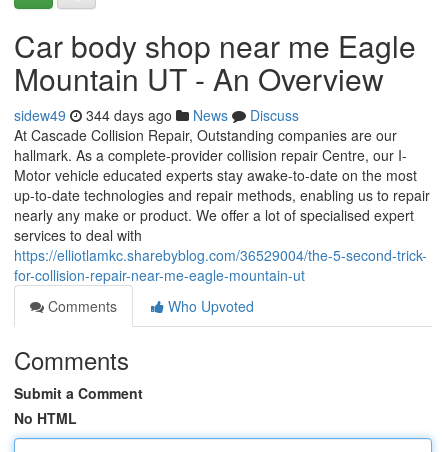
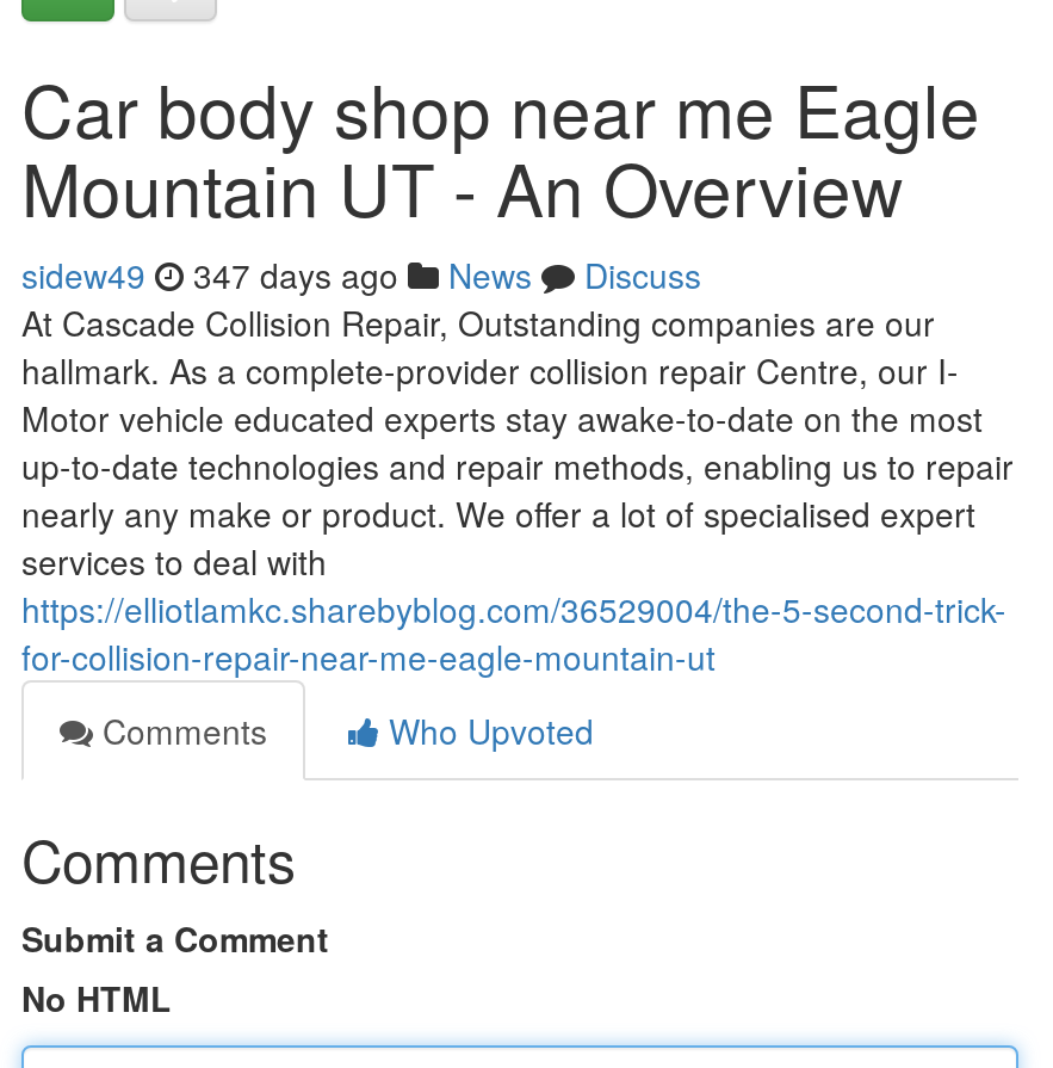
[14,105,299,125] sidew49 344 days ago News Discuss -> [21,251,701,298] sidew49 347 days ago News Discuss

